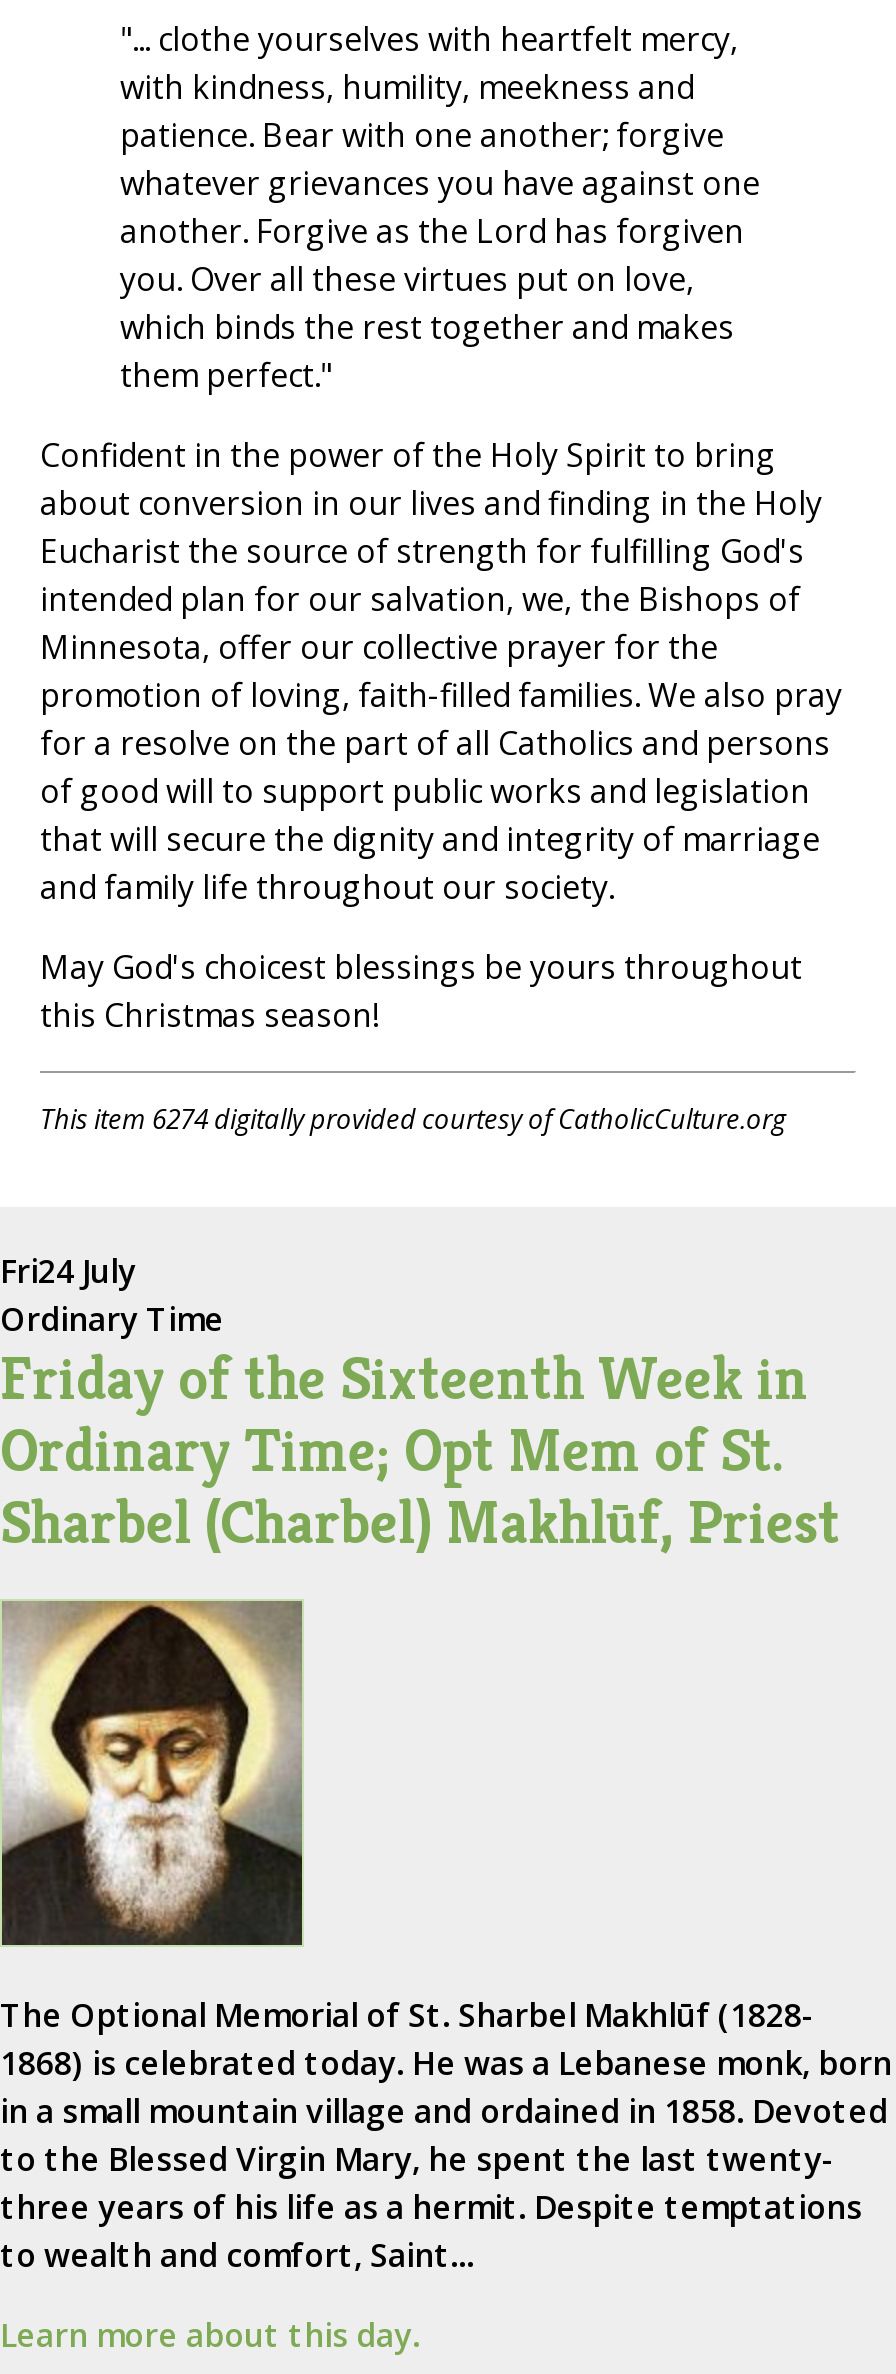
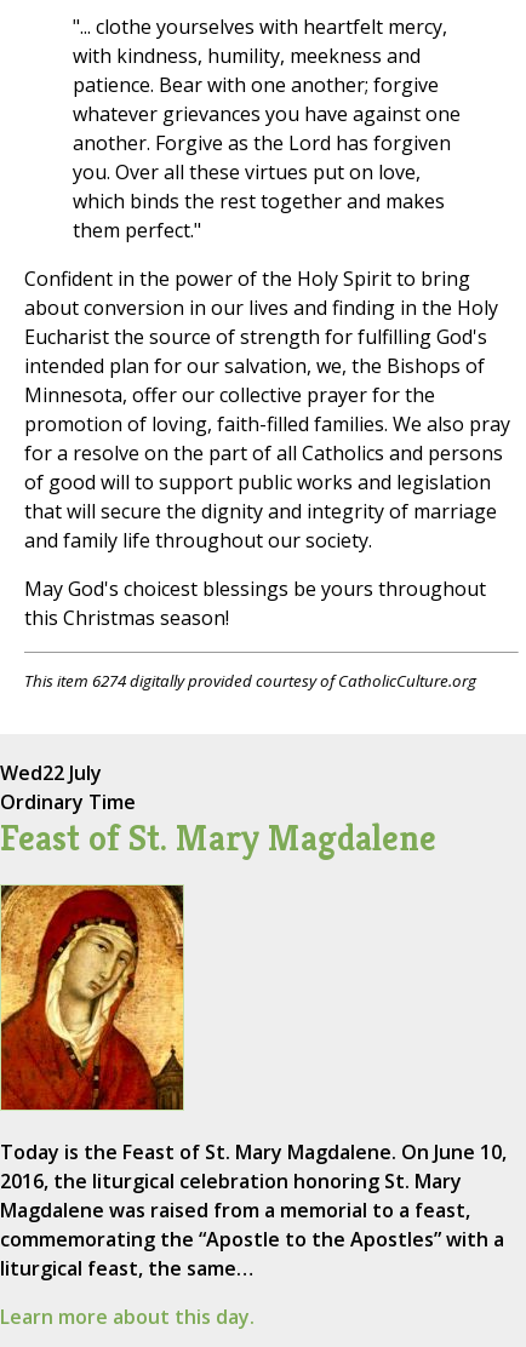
[0,1249,136,1293] Fri24 July -> [0,759,102,786] Wed22 July
[0,1341,840,1561] Friday of the Sixteenth Week in | Ordinary Time; Opt Mem of St. | Sharbel (Charbel) Makhlūf, Priest -> [0,815,436,861] Feast of St. Mary Magdalene
[6,1599,304,1859] [image] -> [4,957,184,1100] [image]
[0,1993,892,2277] The Optional Memorial of St. Sharbel Makhlūf (1828- | 1868) is celebrated today. He was a Lebanese monk, born | in a small mountain village and ordained in 1858. Devoted | to the Blessed Virgin Mary, he spent the last twenty- | three years of his life as a hermit. Despite temptations | to wealth and comfort, Saint… -> [0,1138,507,1281] Today is the Feast of St. Mary Magdalene. On June 10, | 2016, the liturgical celebration honoring St. Mary | Magdalene was raised from a memorial to a feast, | commemorating the “Apostle to the Apostles” with a | liturgical feast, the same…

